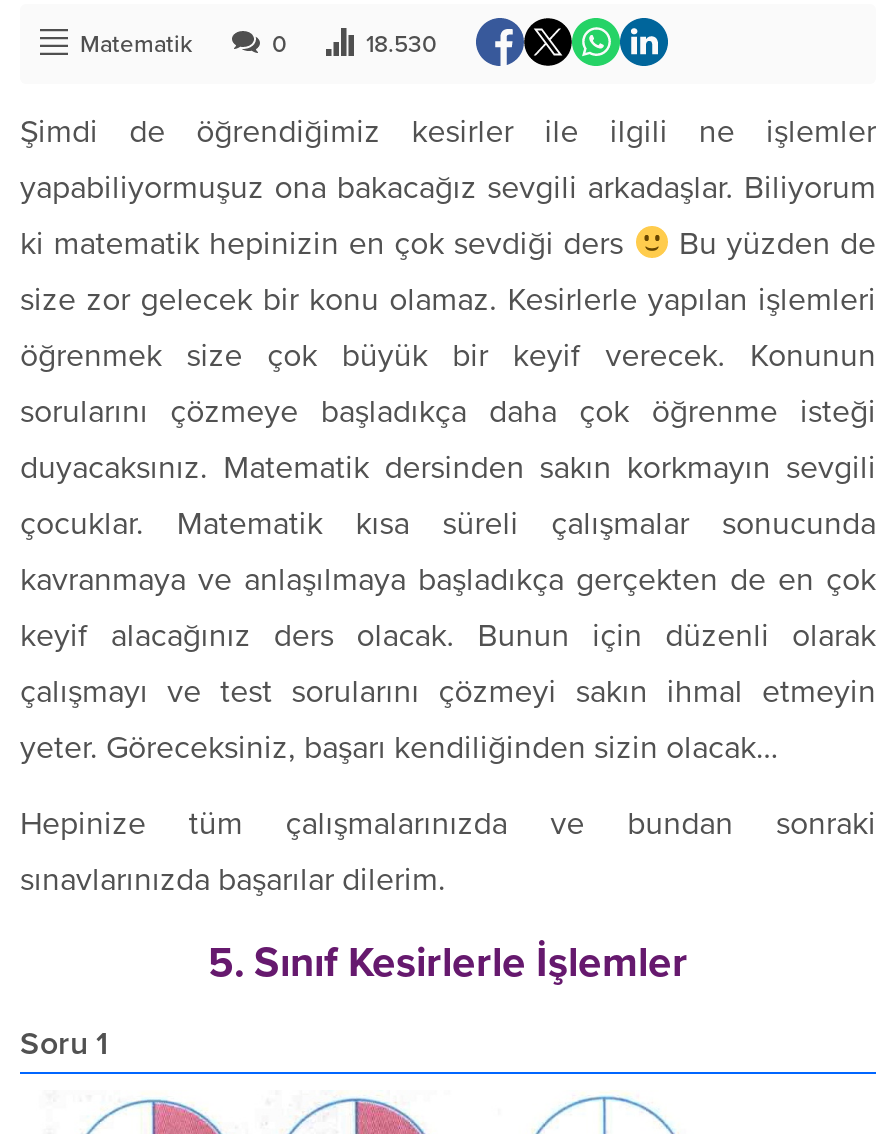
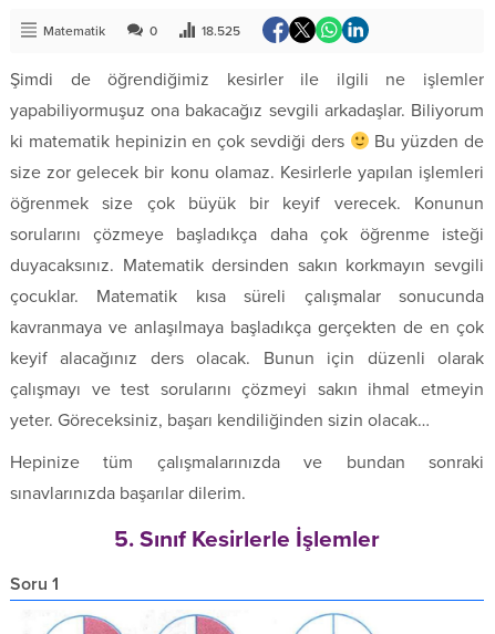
[366,30,436,58] 18.530 -> [202,23,240,39] 18.525

